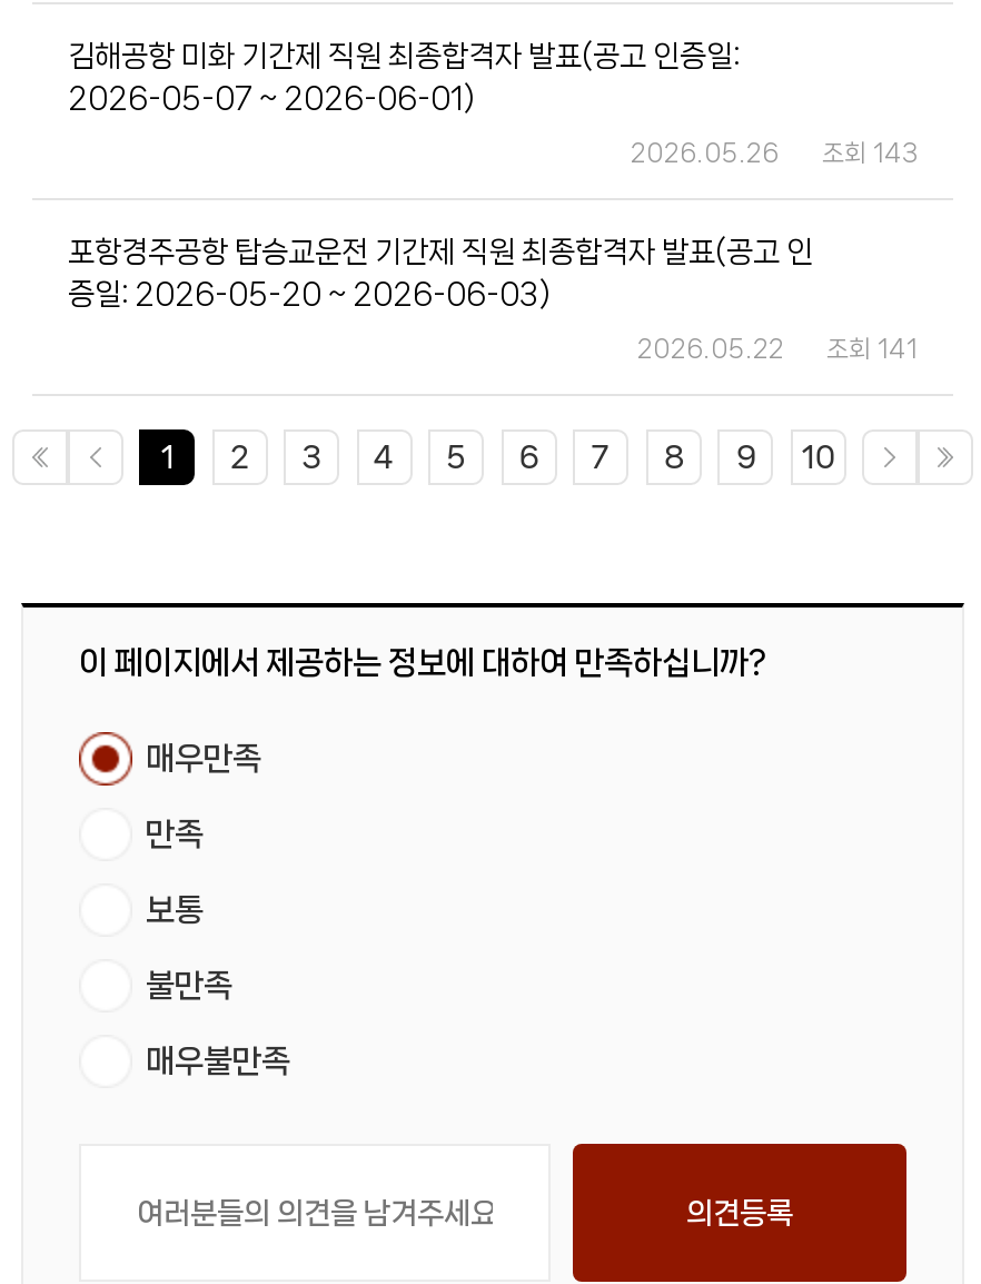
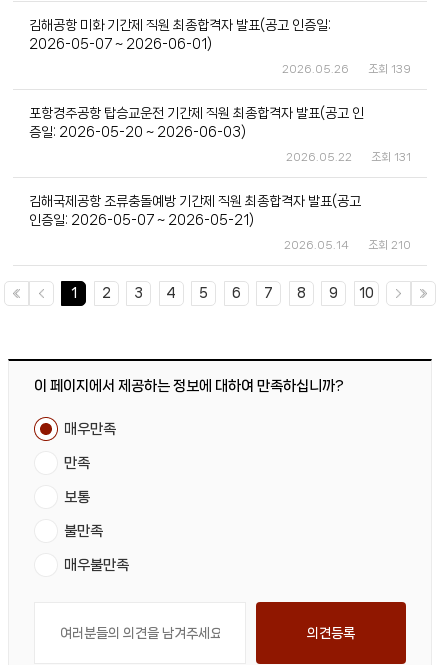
[873,140,918,167] 143 -> [391,63,411,75] 139
[878,336,918,363] 141 -> [29,151,411,251] 131 | 김해국제공항 조류충돌예방 기간제 직원 최종합격자 발표(공고 | 인증일: 2026-05-07 ~ 2026-05-21) | 2026.05.14 | 210

